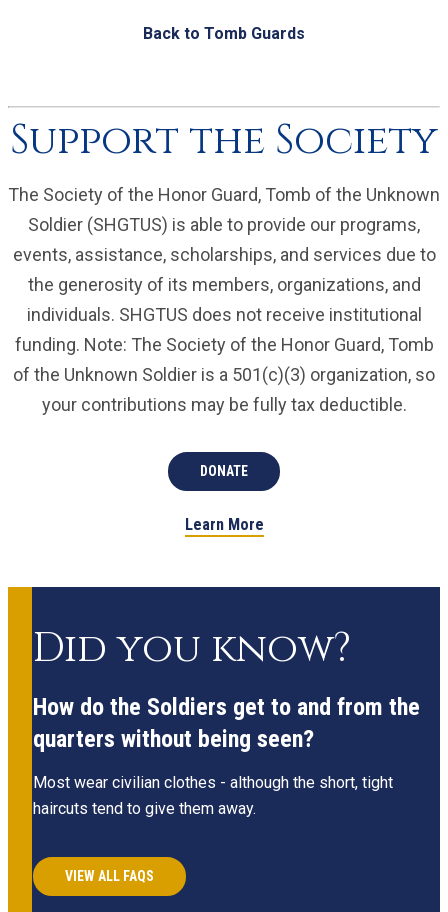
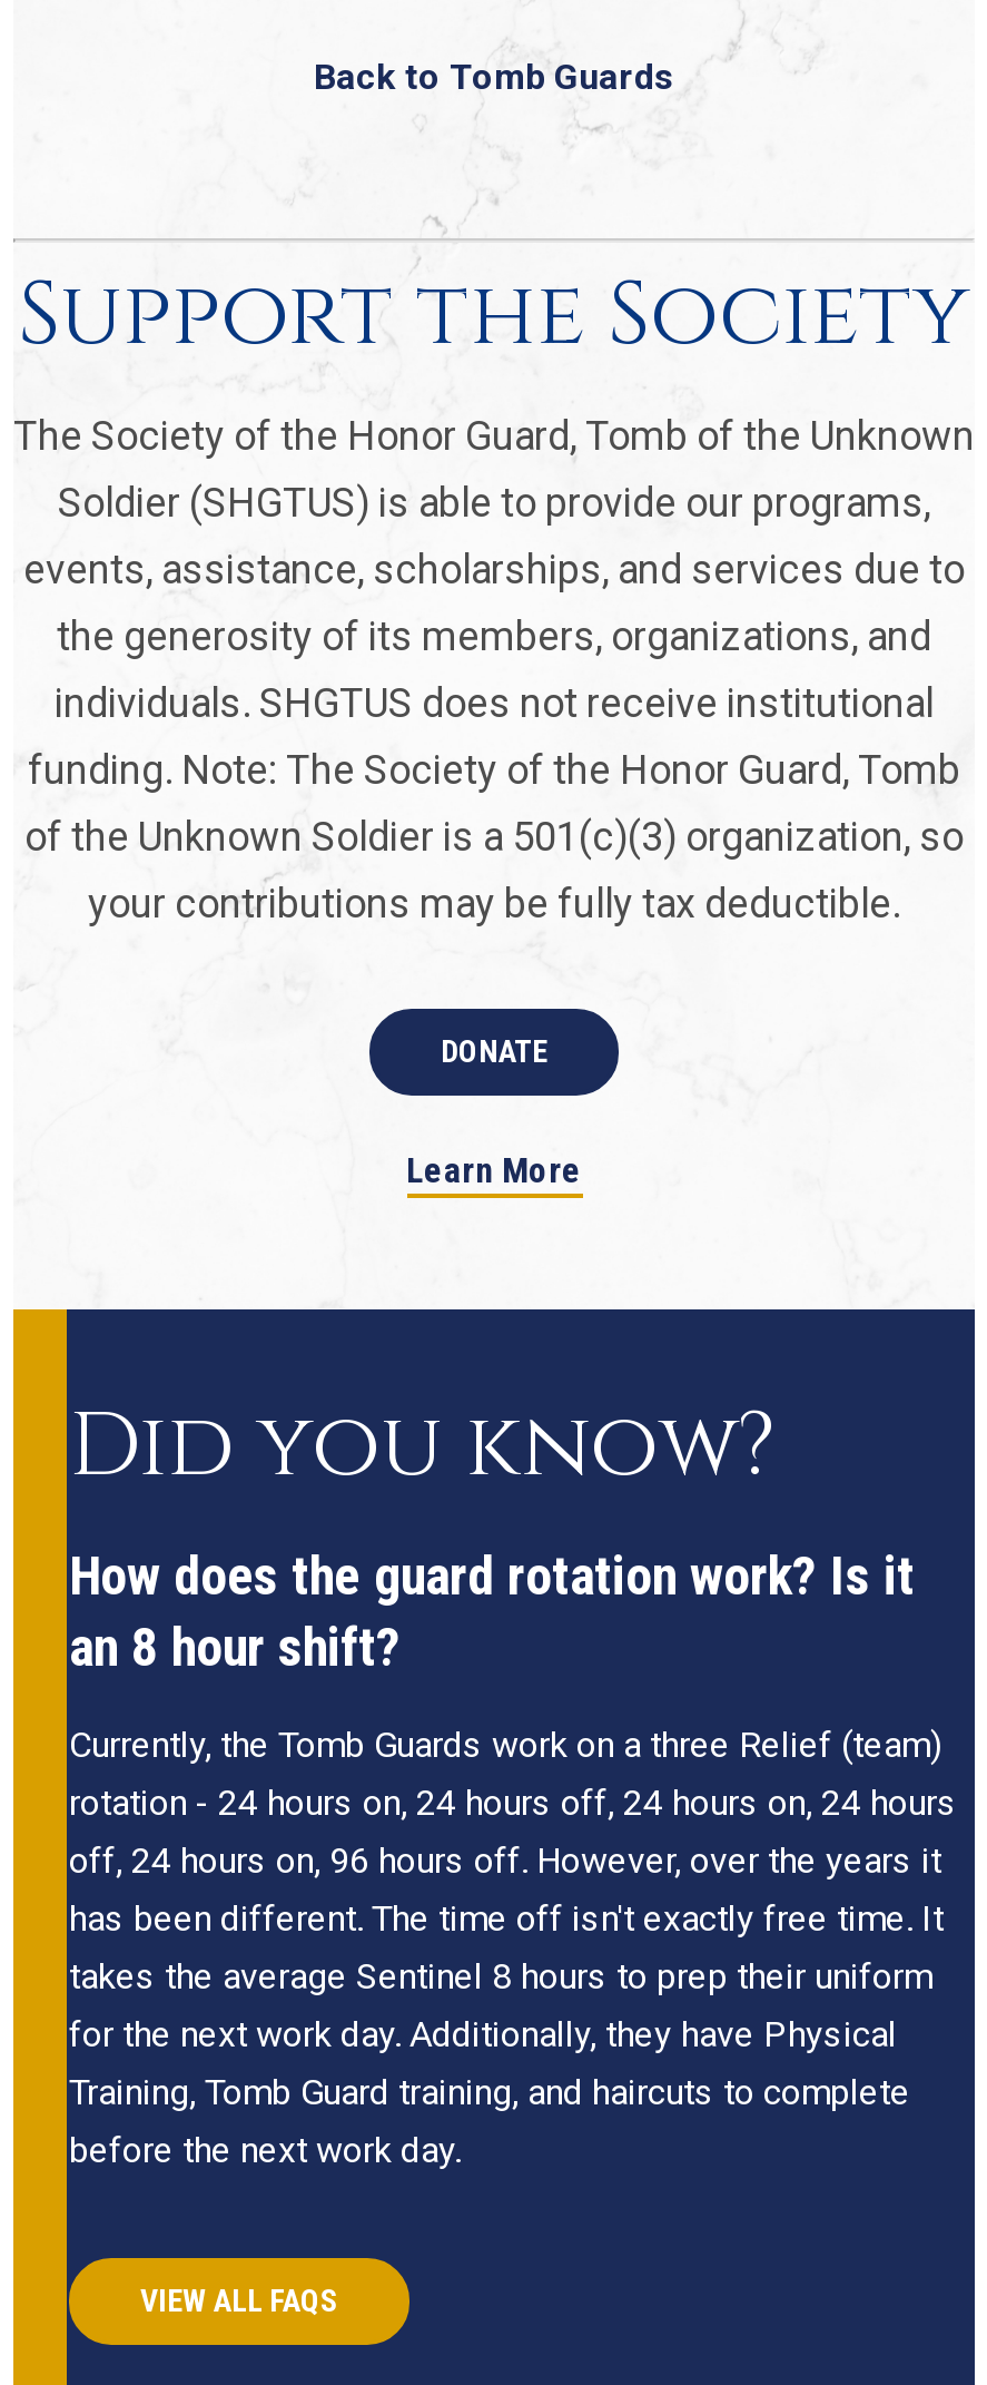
[33,693,420,753] How do the Soldiers get to and from the | quarters without being seen? -> [69,1545,915,1679] How does the guard rotation work? Is it | an 8 hour shift?
[33,773,393,818] Most wear civilian clothes - although the short, tight | haircuts tend to give them away. -> [69,1724,957,2171] Currently, the Tomb Guards work on a three Relief (team) | rotation - 24 hours on, 24 hours off, 24 hours on, 24 hours | off, 24 hours on, 96 hours off. However, over the years it | has been different. The time off isn't exactly free time. It | takes the average Sentinel 8 hours to prep their uniform | for the next work day. Additionally, they have Physical | Training, Tomb Guard training, and haircuts to complete | before the next work day.

